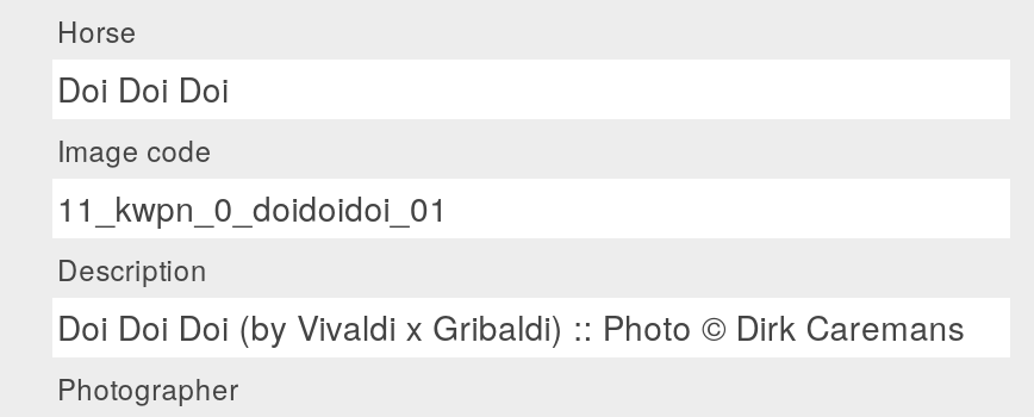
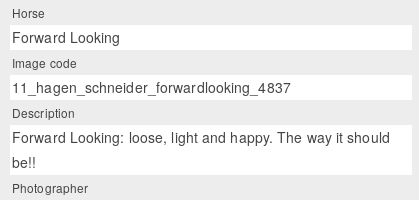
[57,64,229,112] Doi Doi Doi -> [12,27,120,47] Forward Looking
[57,183,448,231] 11_kwpn_0_doidoidoi_01 -> [12,77,291,97] 11_hagen_schneider_forwardlooking_4837
[57,303,965,350] Doi Doi Doi (by Vivaldi x Gribaldi) :: Photo © Dirk Caremans -> [12,127,390,172] Forward Looking: loose, light and happy. The way it should | be!!

